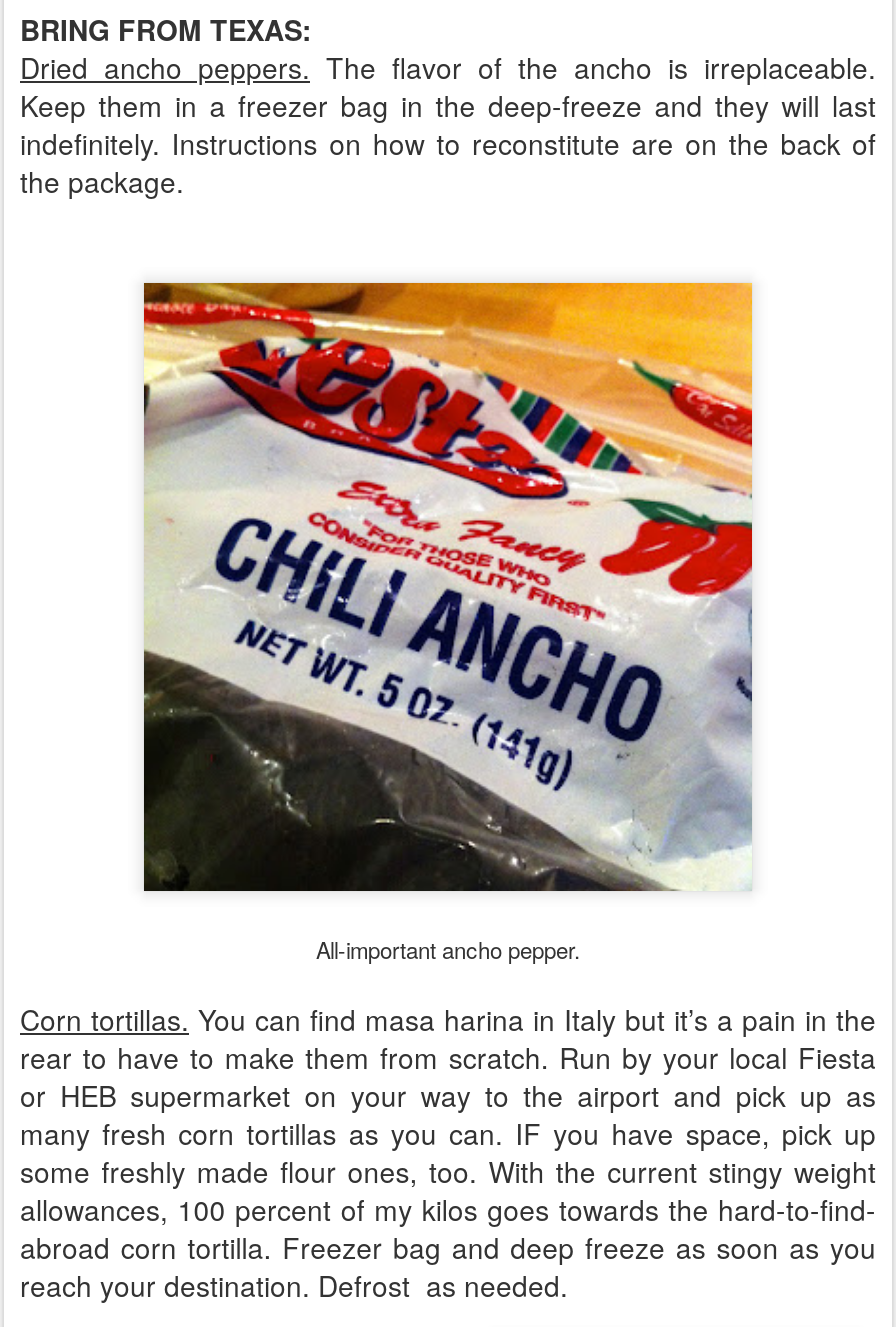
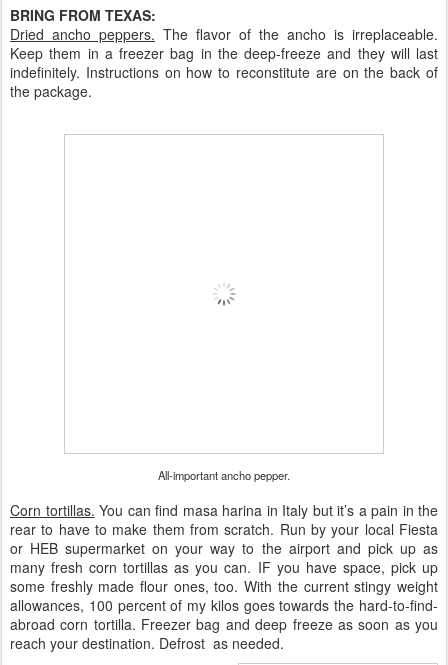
[140,279,756,895] [image] -> none

